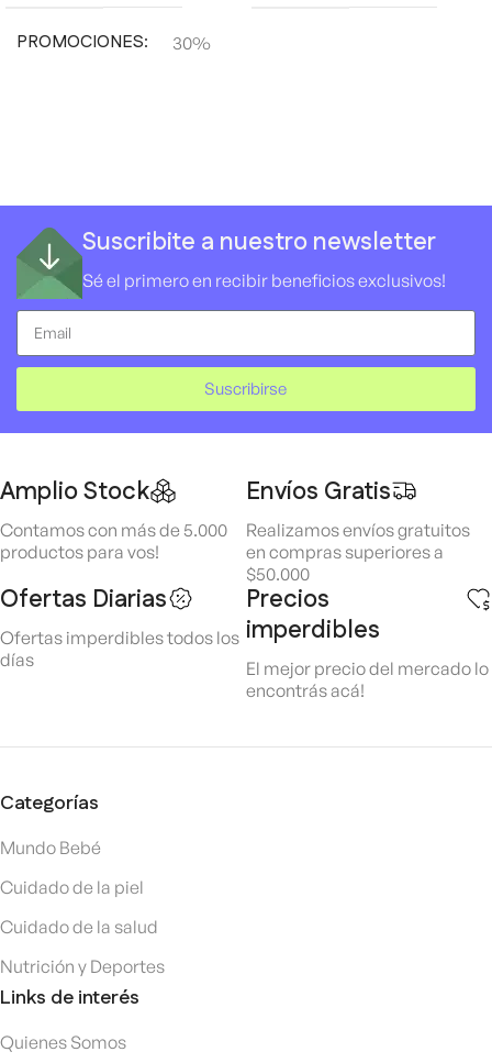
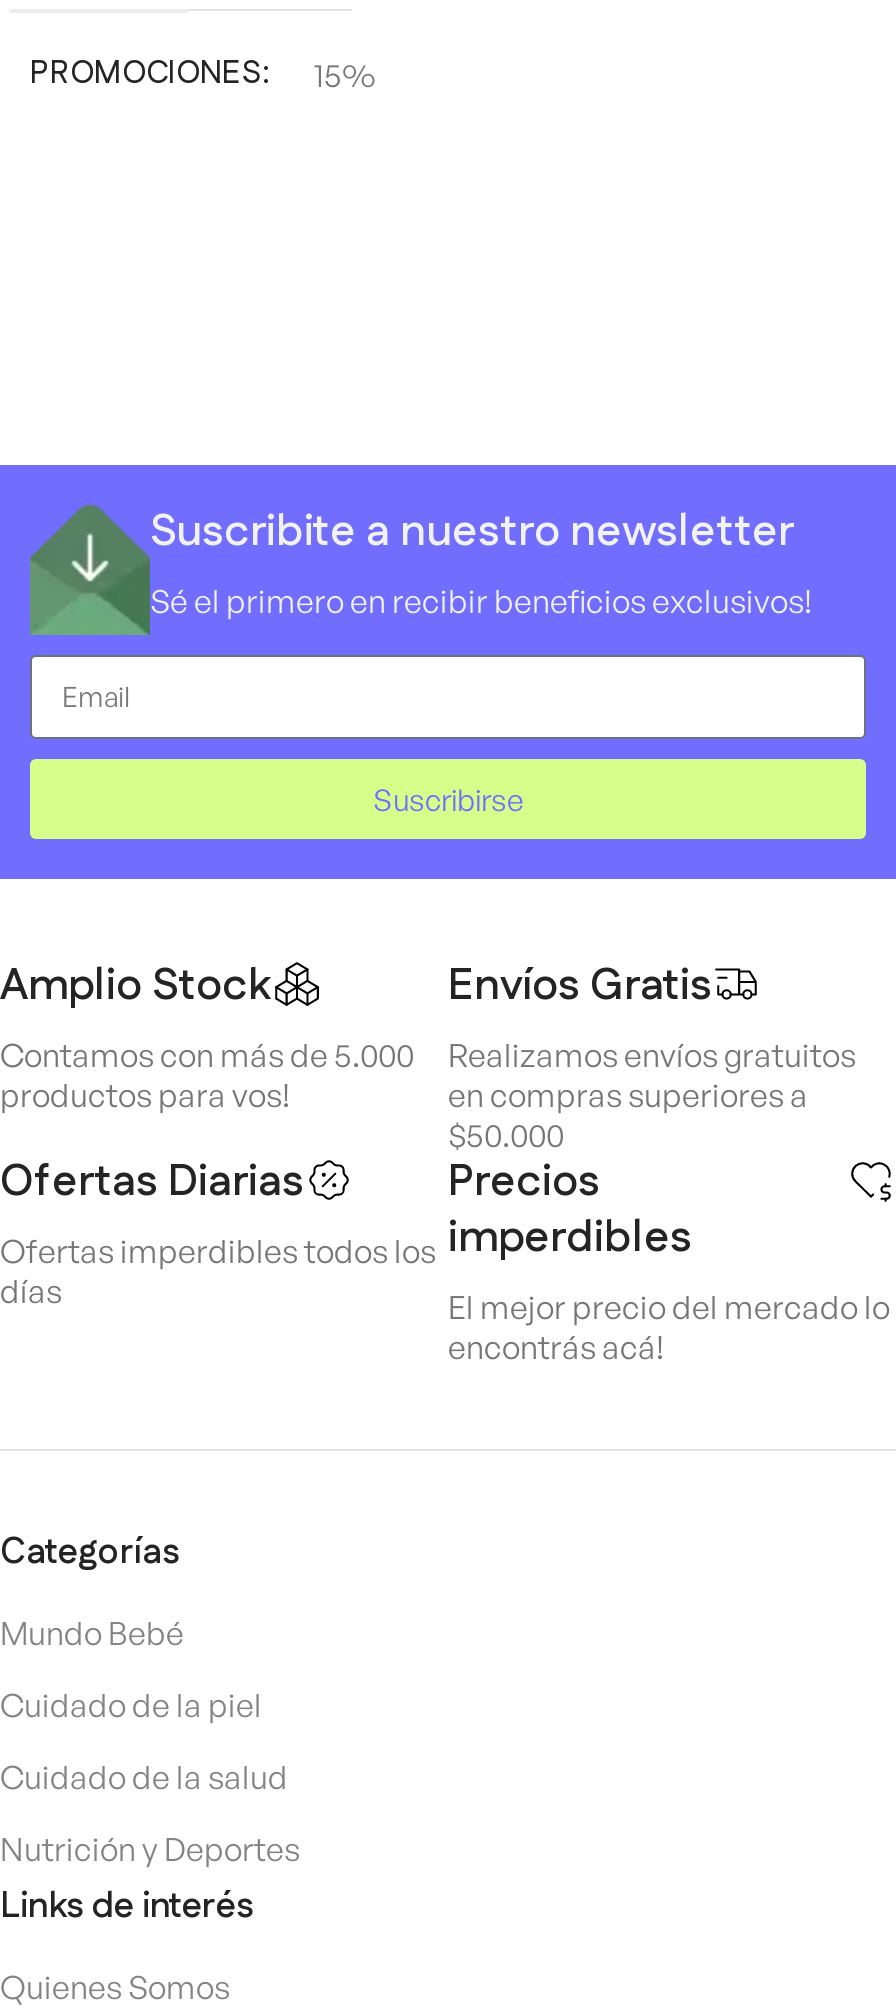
[16,29,211,55] PROMOCIONES 30% -> [30,50,376,96] PROMOCIONES 15%

